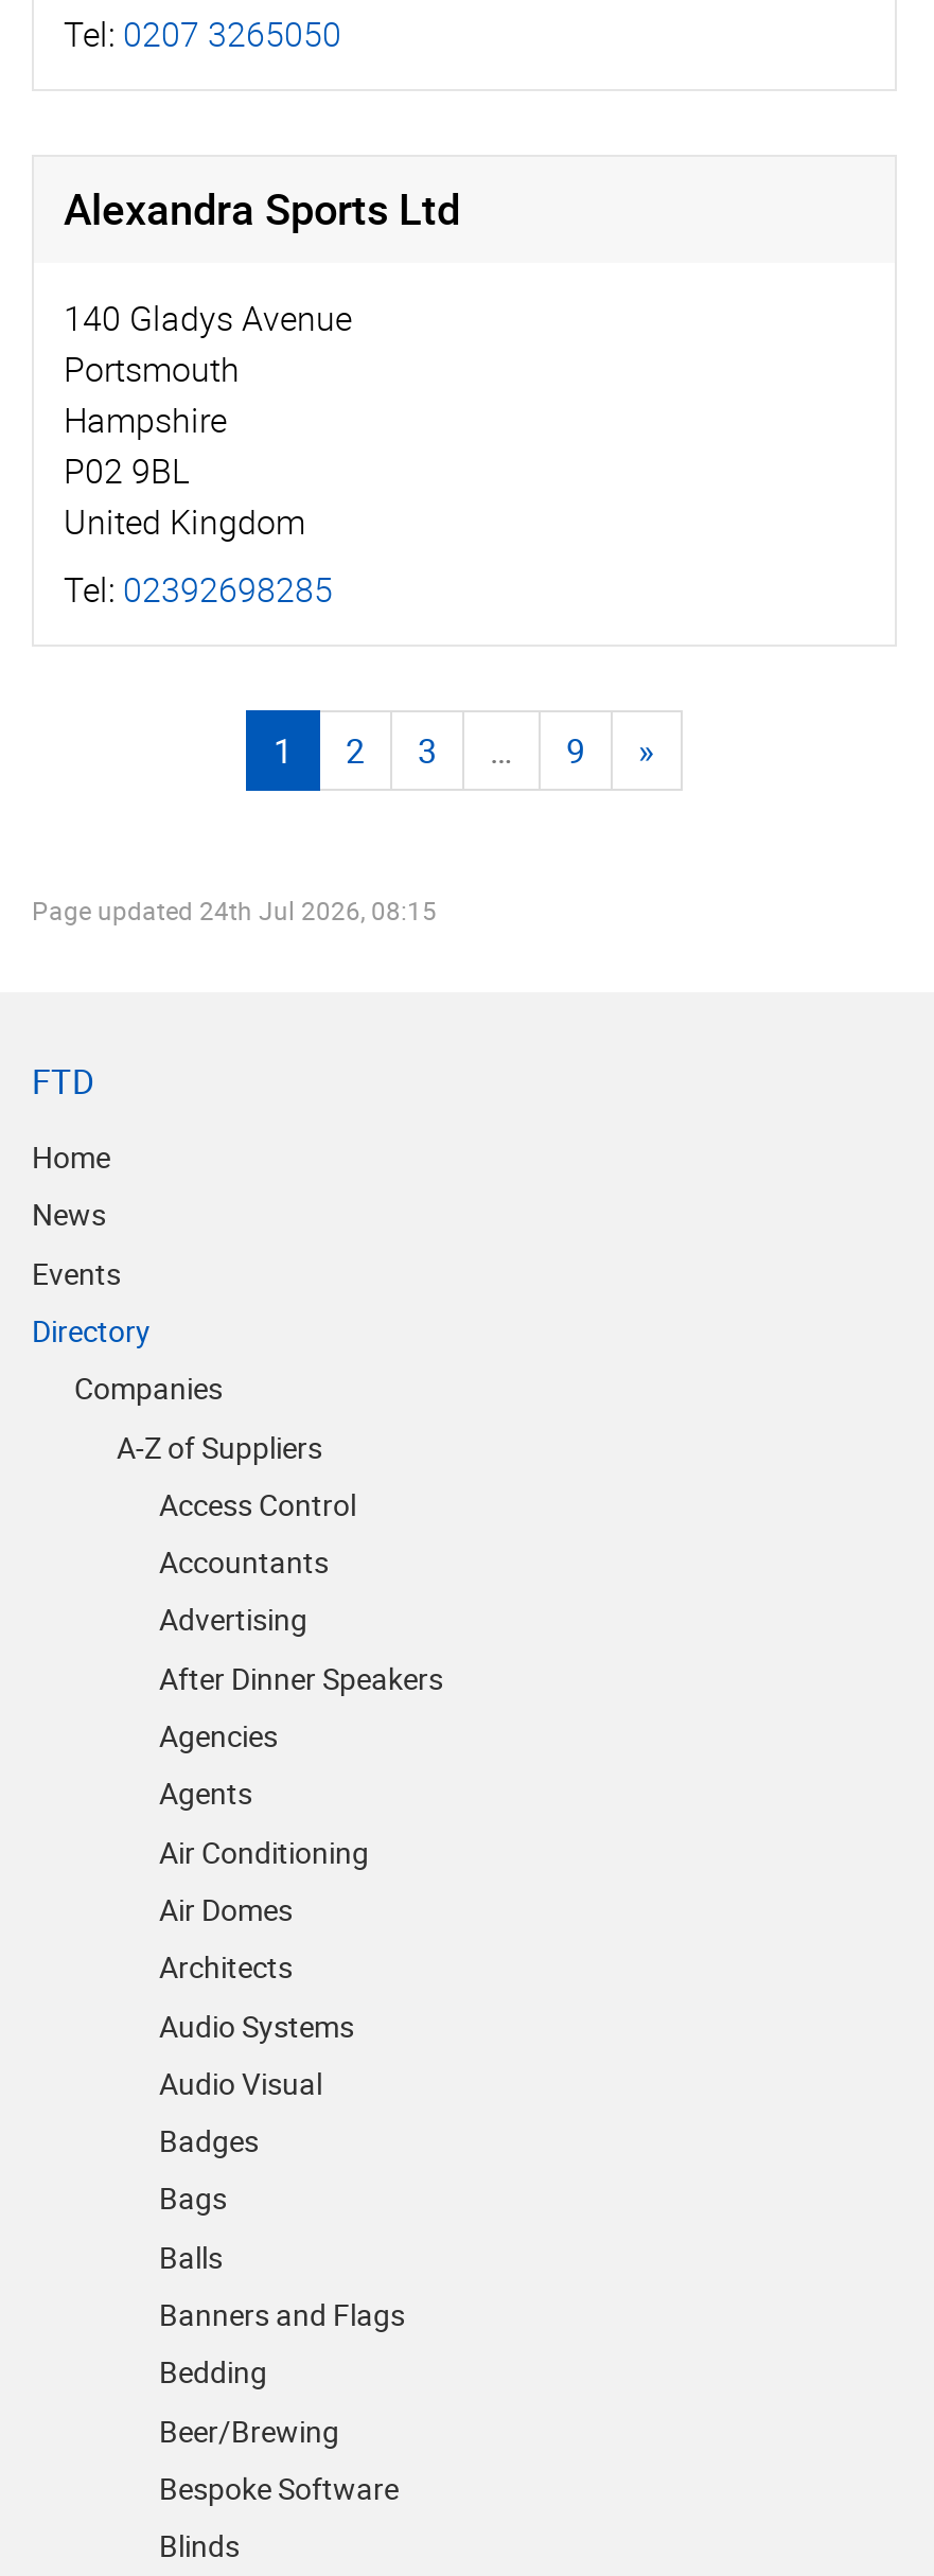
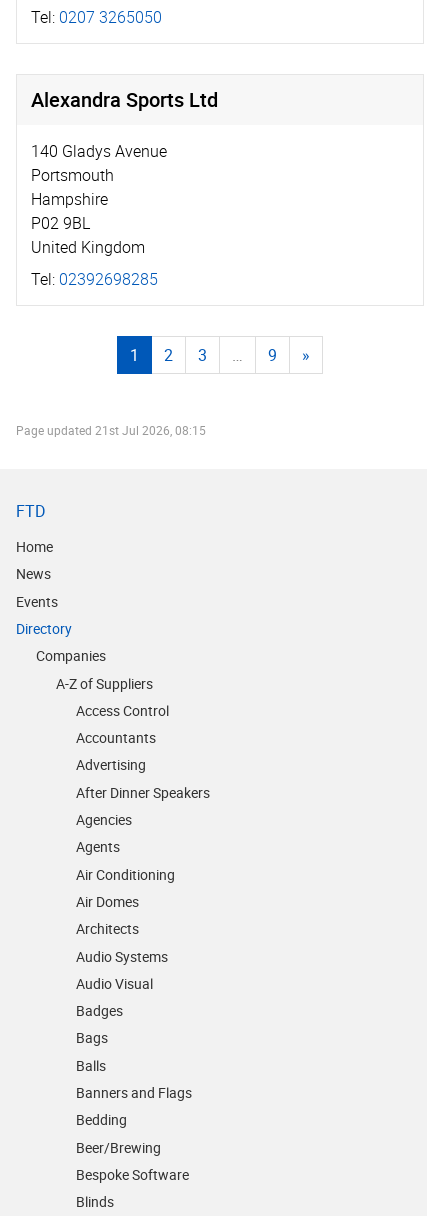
[32,893,437,927] Page updated 24th Jul 2026, 08:15 -> [16,422,206,438] Page updated 21st Jul 2026, 08:15

